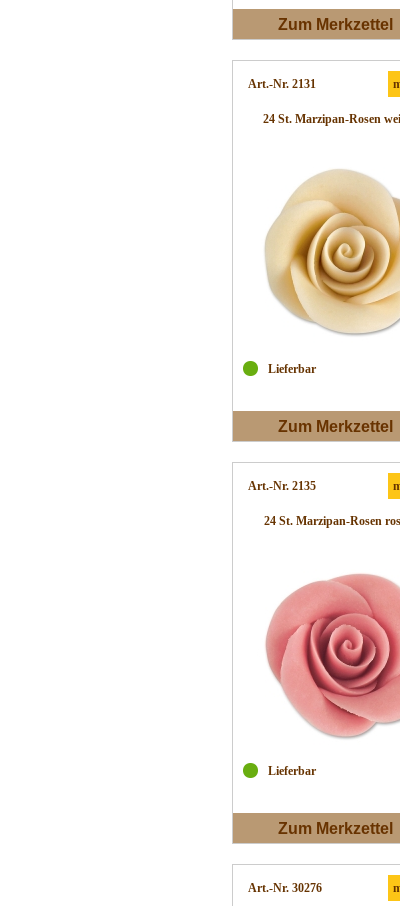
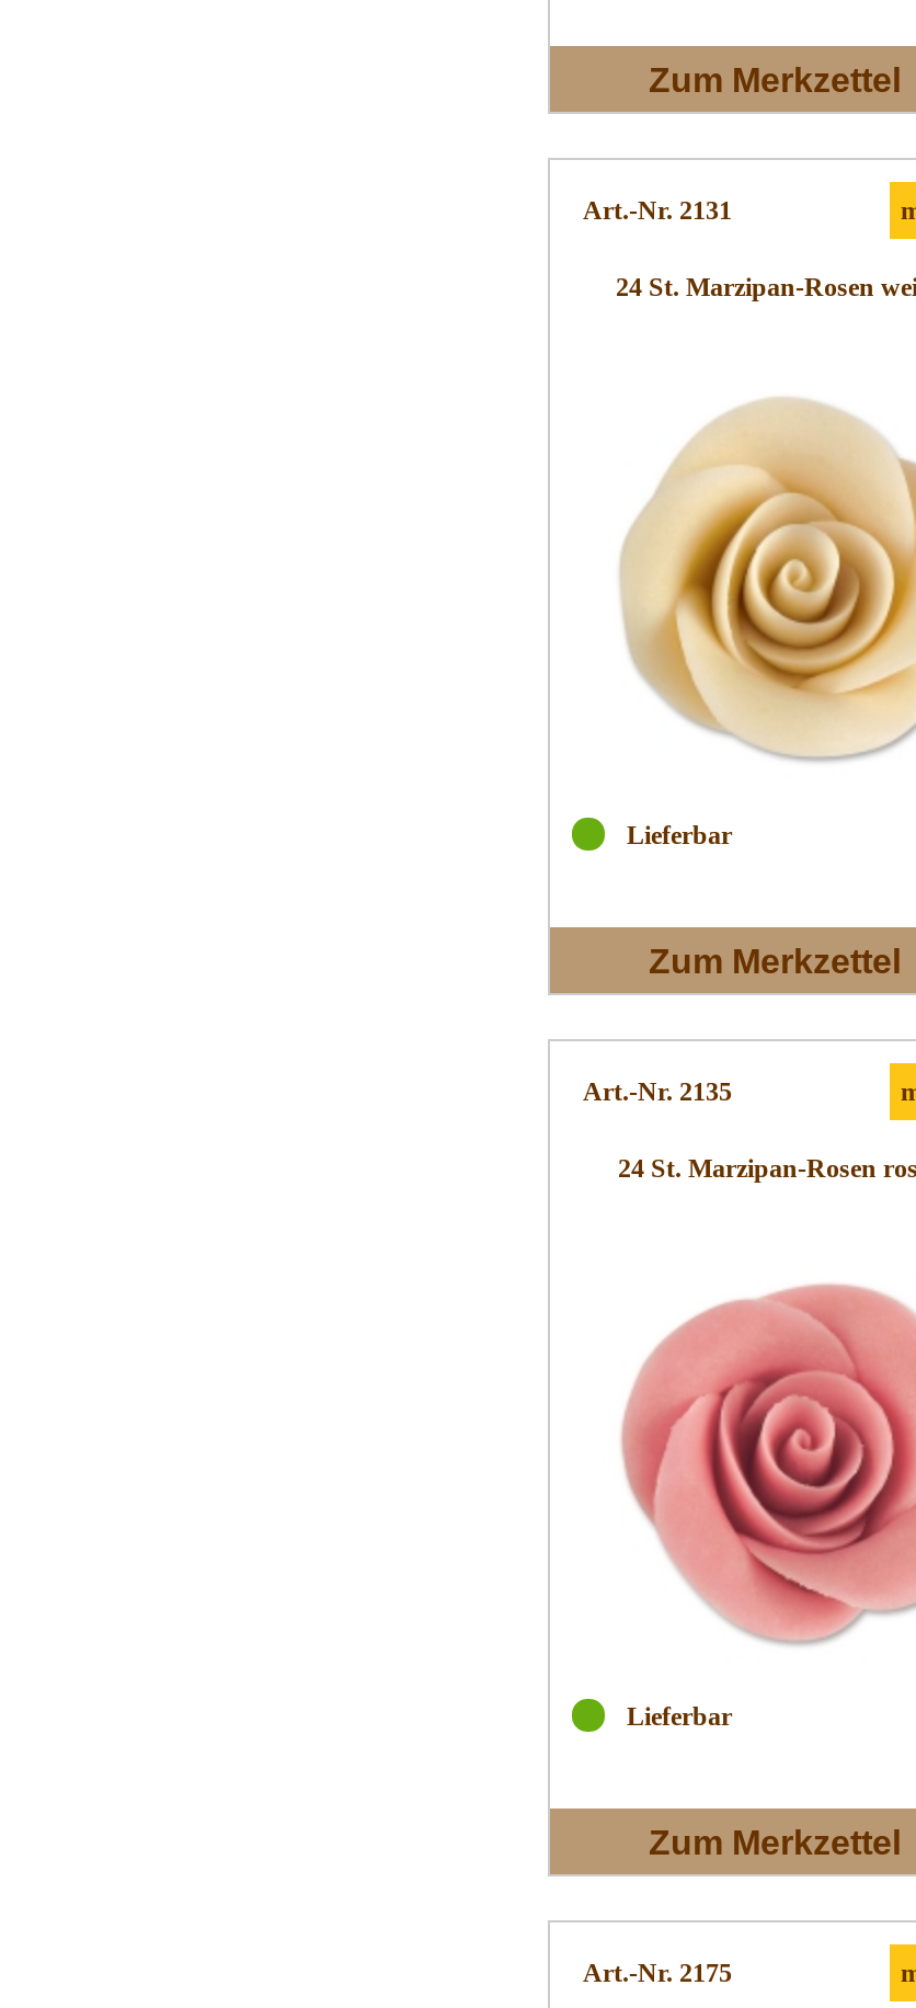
[248,881,322,895] Art.-Nr. 30276 -> [583,1958,732,1988] Art.-Nr. 2175

